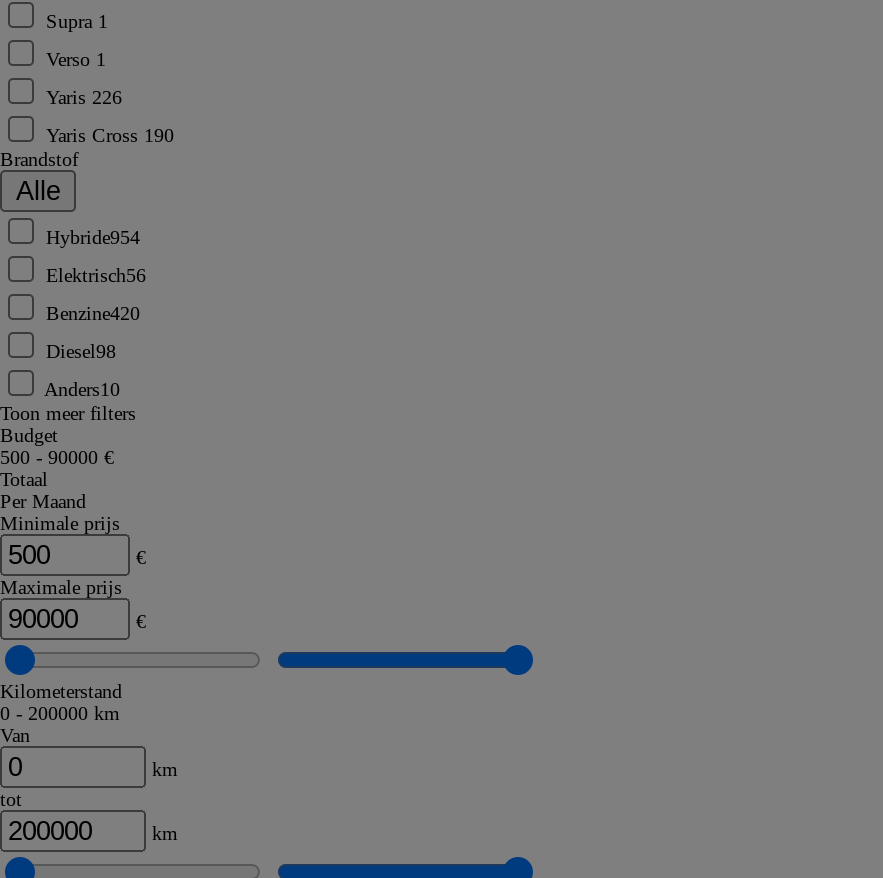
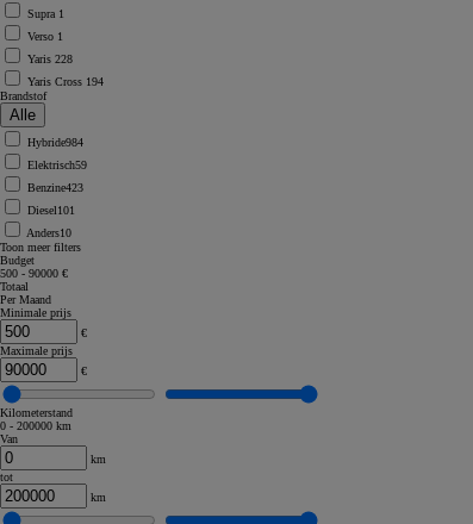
[46,86,122,108] Yaris 226 -> [27,52,73,65] Yaris 228
[46,124,174,146] Yaris Cross 190 -> [27,75,104,88] Yaris Cross 194
[46,226,140,248] Hybride954 -> [27,136,83,149] Hybride984
[46,264,146,286] Elektrisch56 -> [27,158,87,171] Elektrisch59
[46,302,140,324] Benzine420 -> [27,181,83,194] Benzine423
[46,340,116,362] Diesel98 -> [27,203,75,217] Diesel101

